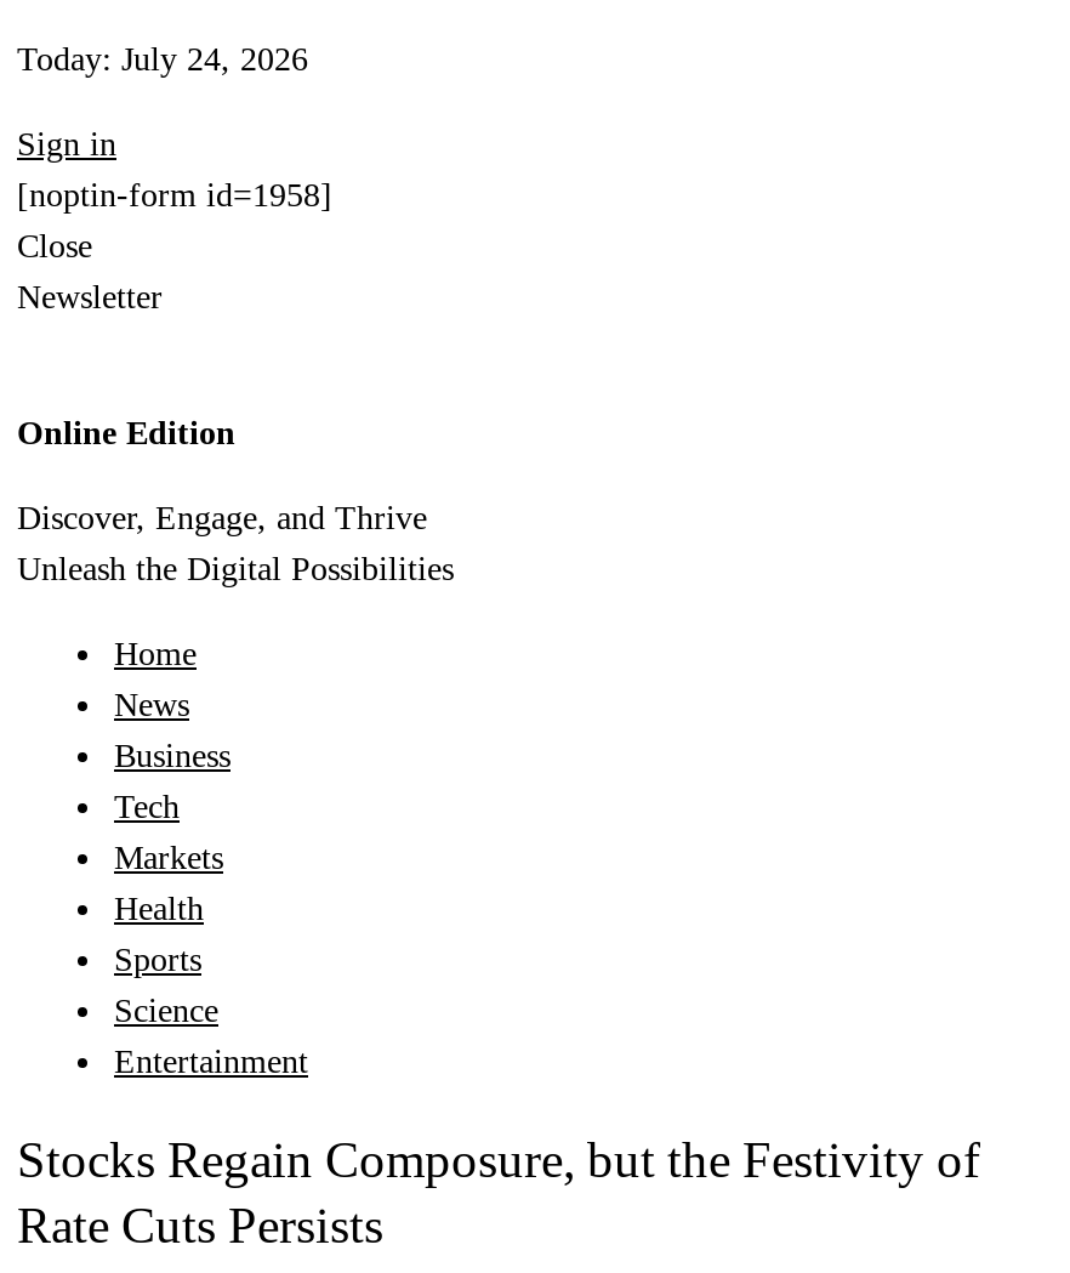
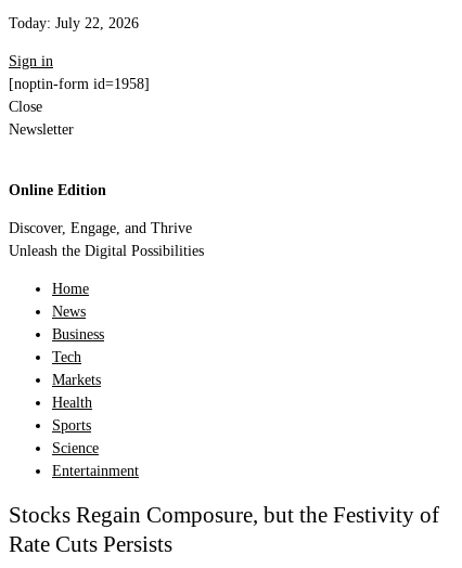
[17,41,308,78] Today: July 24, 2026 -> [9,15,139,31] Today: July 22, 2026

